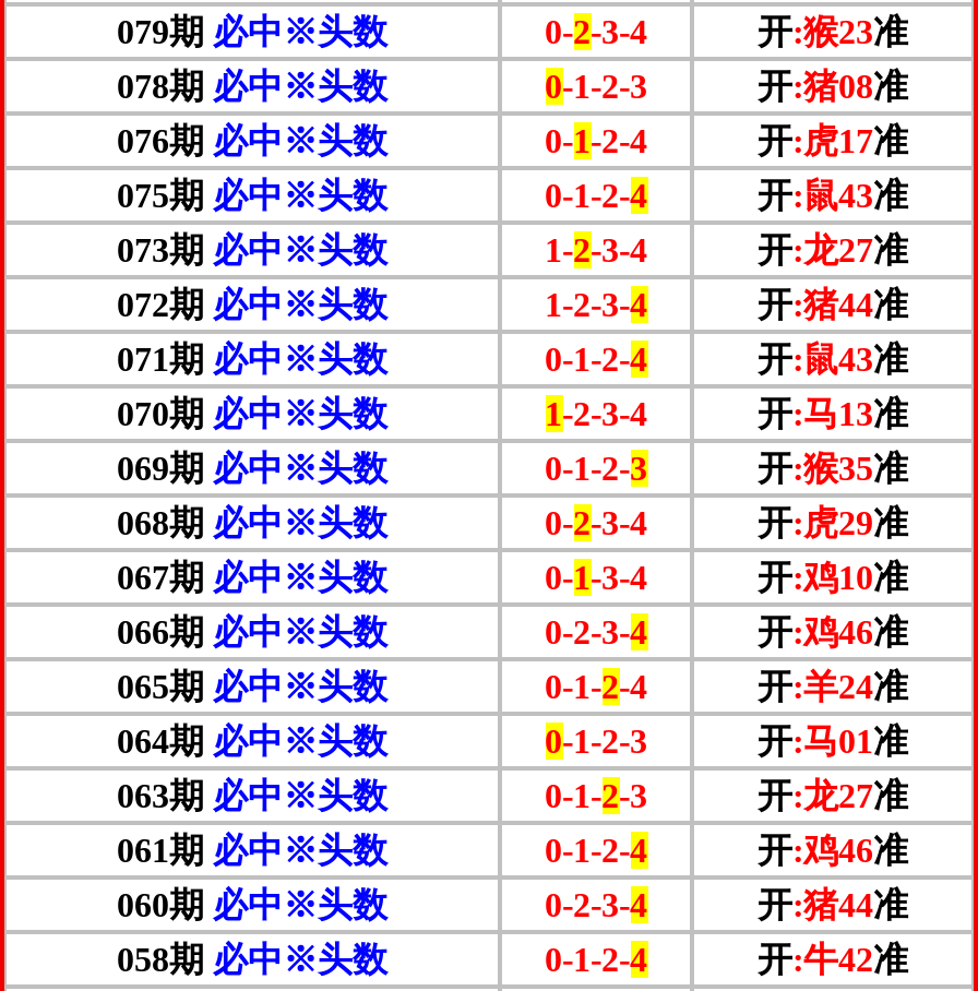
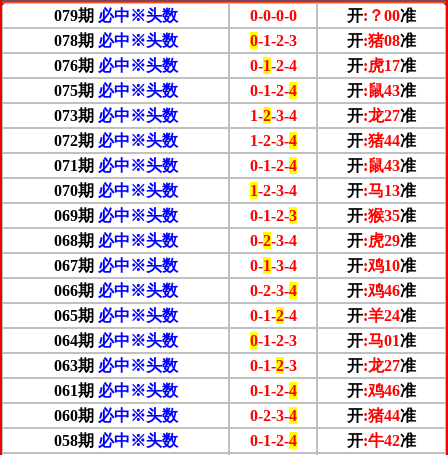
[545,13,908,50] 0-2-3-4 | 开:猴23准 -> [249,7,416,24] 0-0-0-0 | 开:？00准

